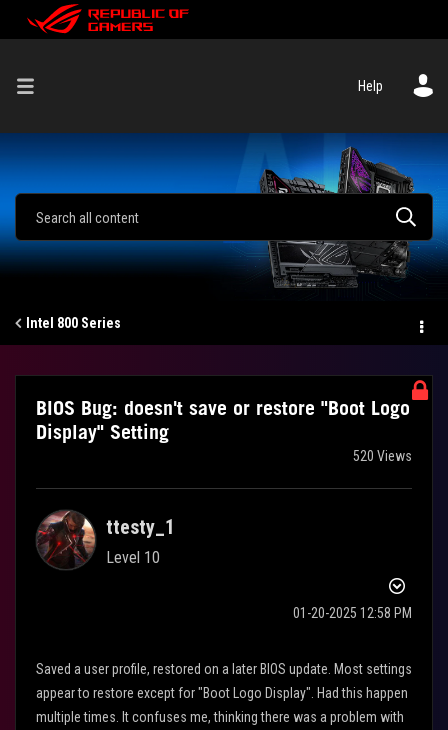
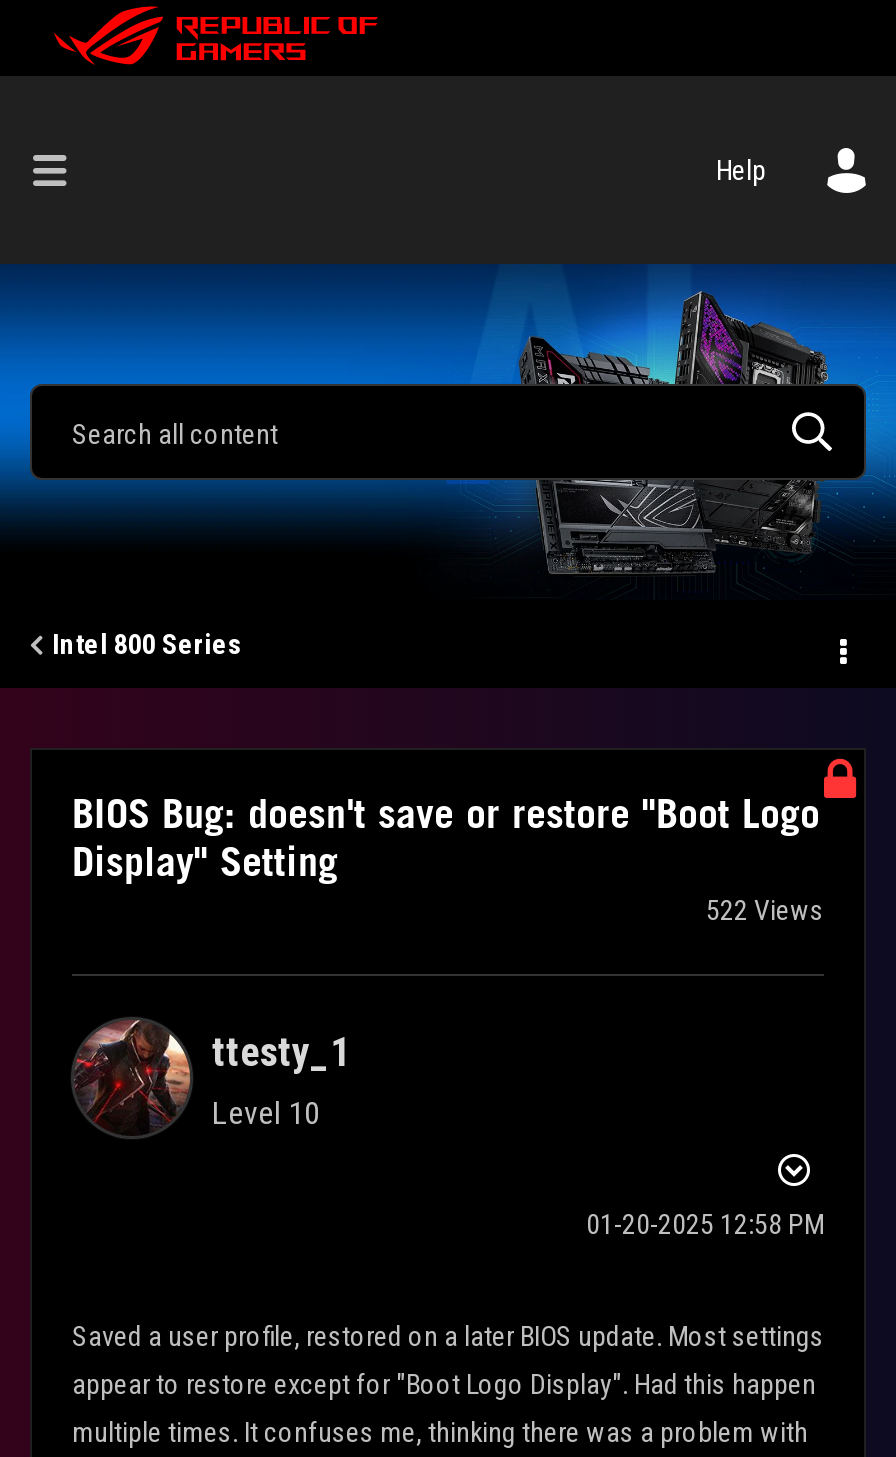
[353,448,412,464] 520 Views -> [706,894,824,926] 522 Views

